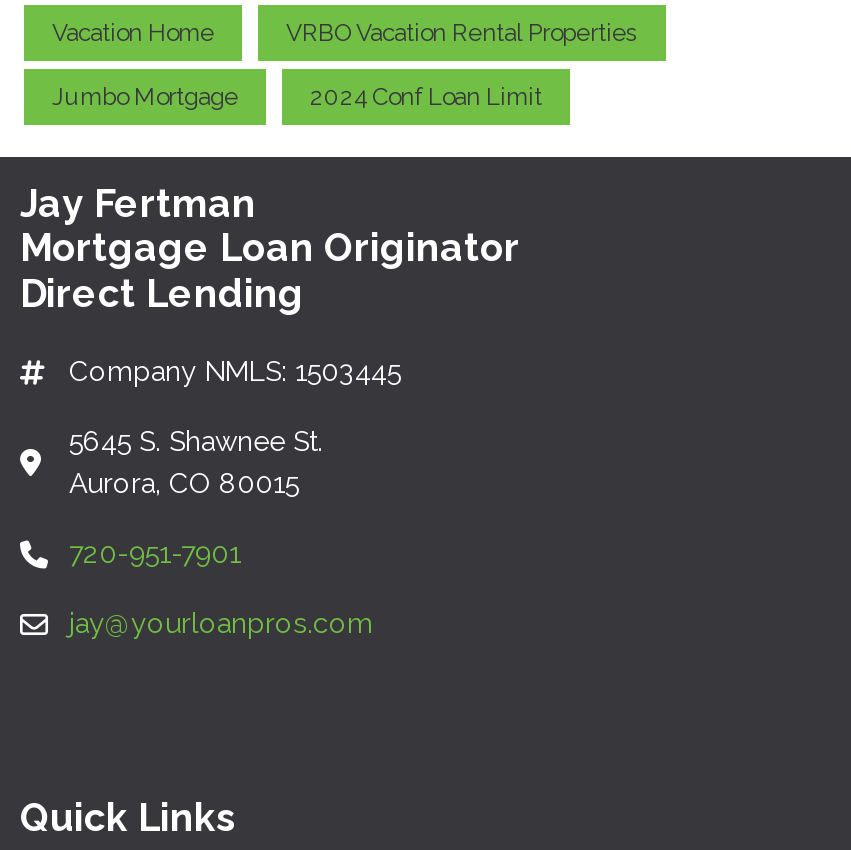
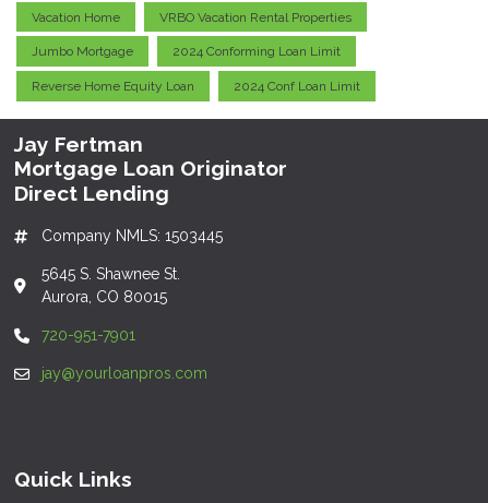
none -> [32,44,341,94] 2024 Conforming Loan Limit | Reverse Home Equity Loan

